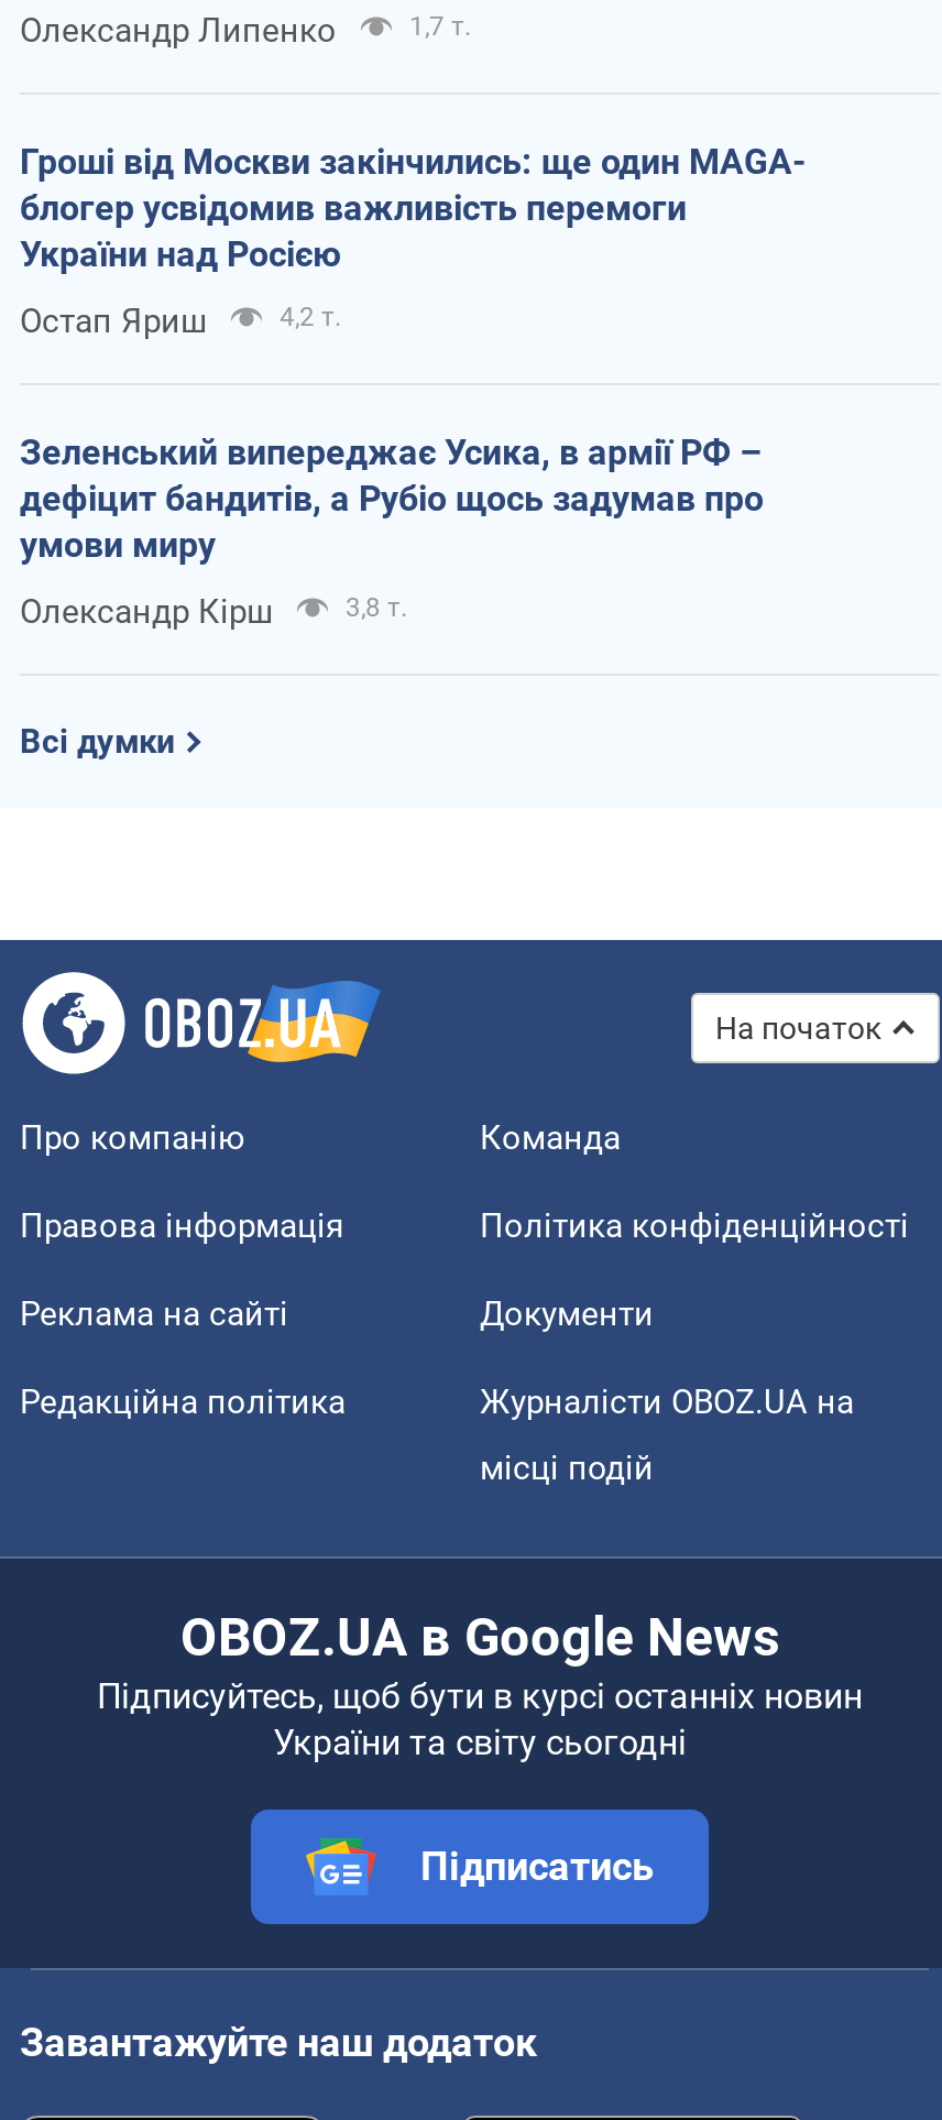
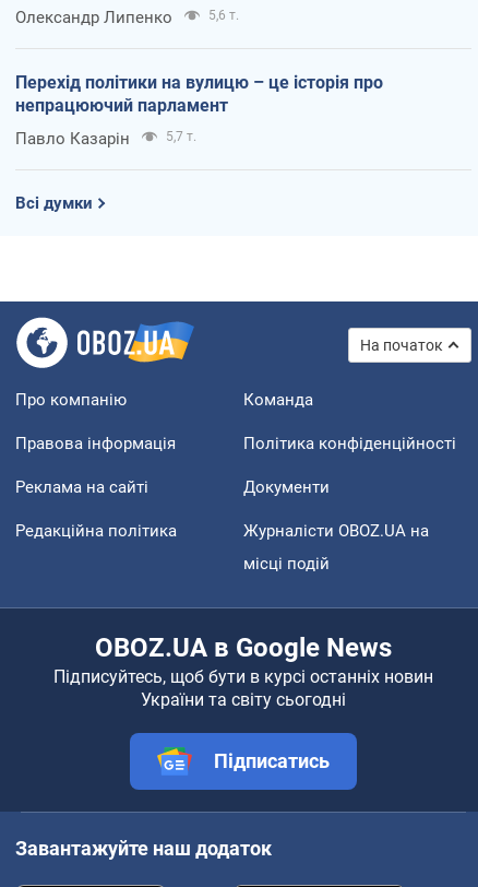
[20,11,806,632] 1,7 т. | Гроші від Москви закінчились: ще один MAGA- | блогер усвідомив важливість перемоги | України над Росією | Остап Яриш | 4,2 т. | Зеленський випереджає Усика, в армії РФ – | дефіцит бандитів, а Рубіо щось задумав про | умови миру | Олександр Кірш | 3,8 т. -> [15,8,383,148] 5,6 т. | Перехід політики на вулицю – це історія про | непрацюючий парламент | Павло Казарін | 5,7 т.

